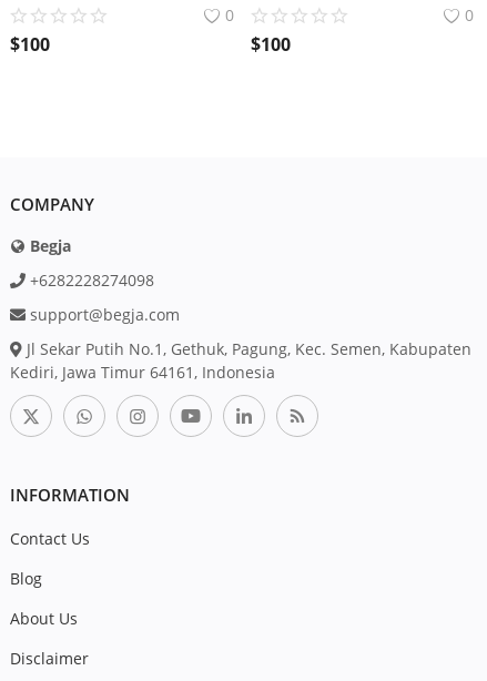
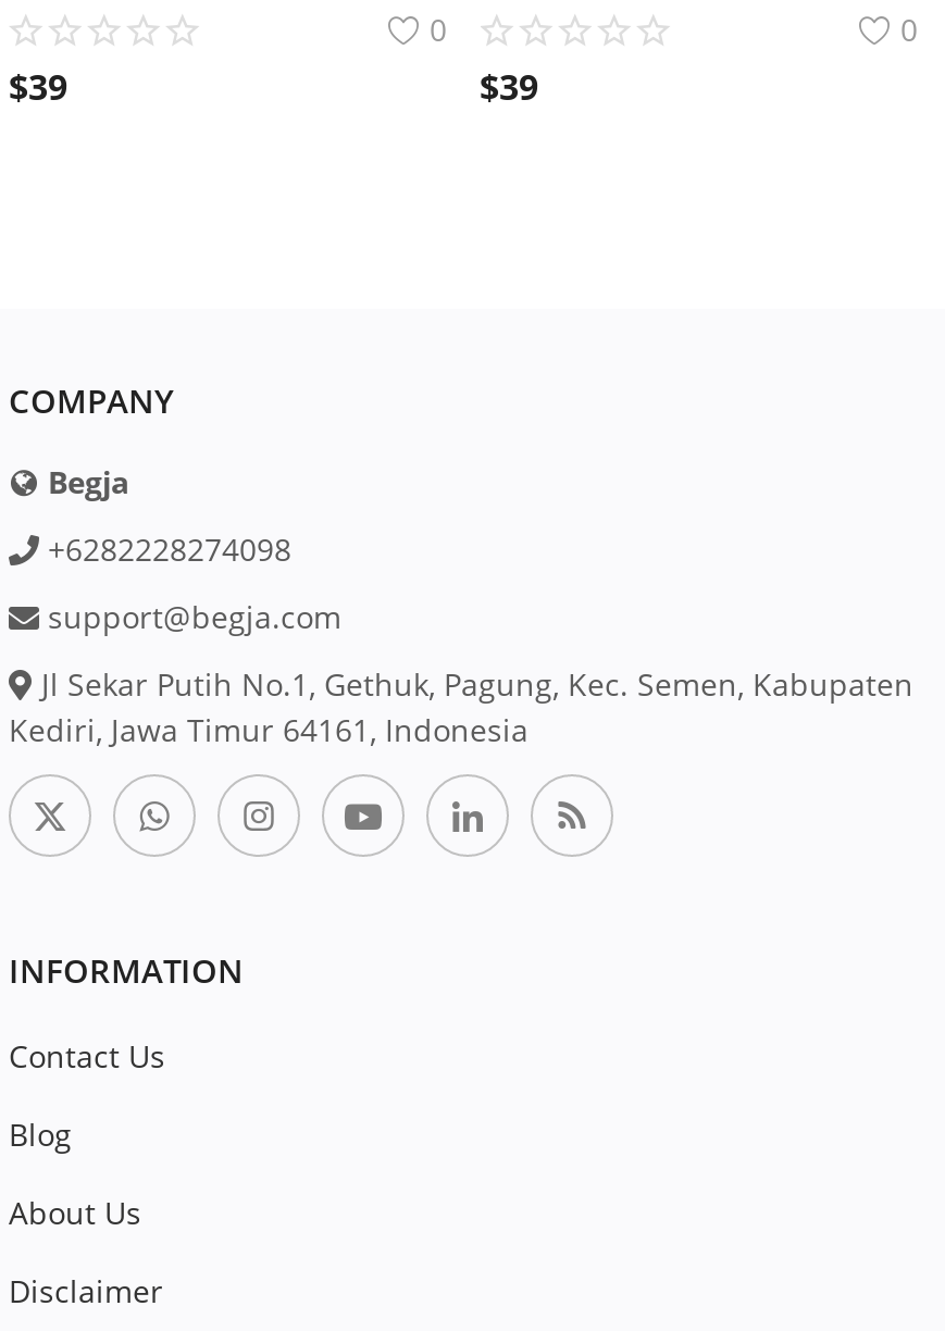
[10,32,50,56] $100 -> [9,62,67,110] $39
[250,32,290,56] $100 -> [480,62,538,110] $39

